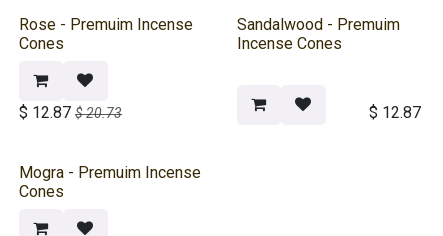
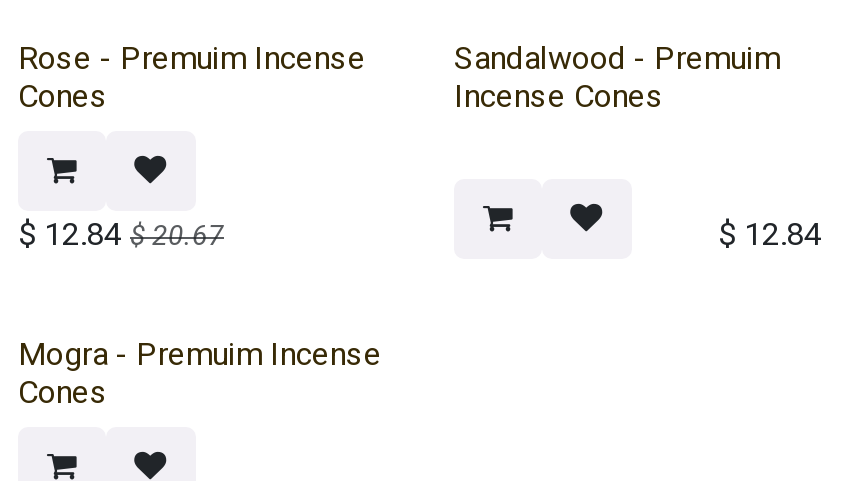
[19,102,122,121] $12.87 $20.73 -> [18,214,224,252] $12.84 $20.67
[369,102,421,121] $12.87 -> [718,214,822,252] $12.84

